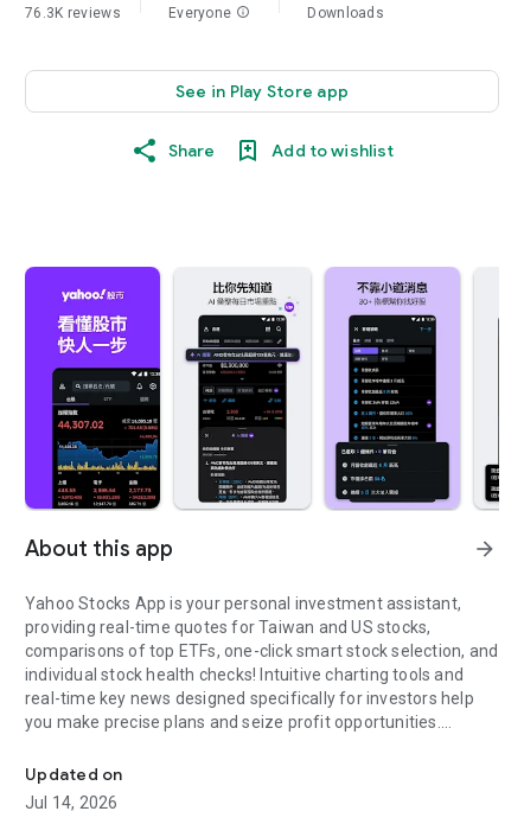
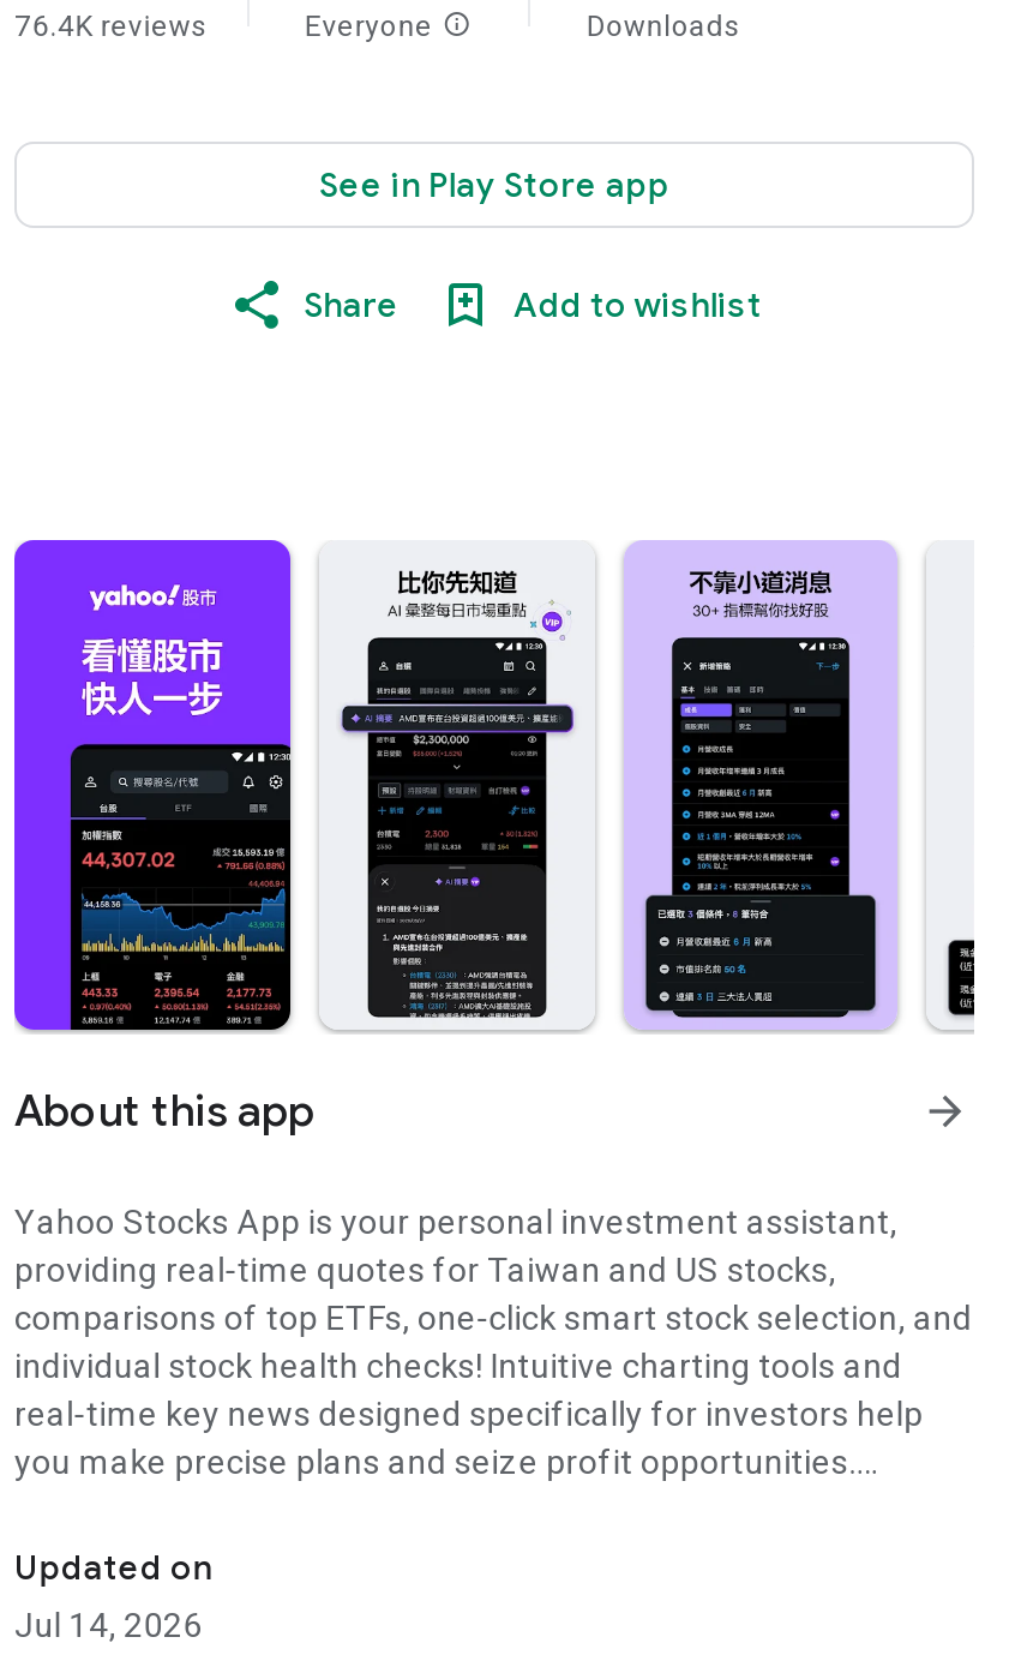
[25,5,121,21] 76.3K reviews -> [14,10,209,43] 76.4K reviews

